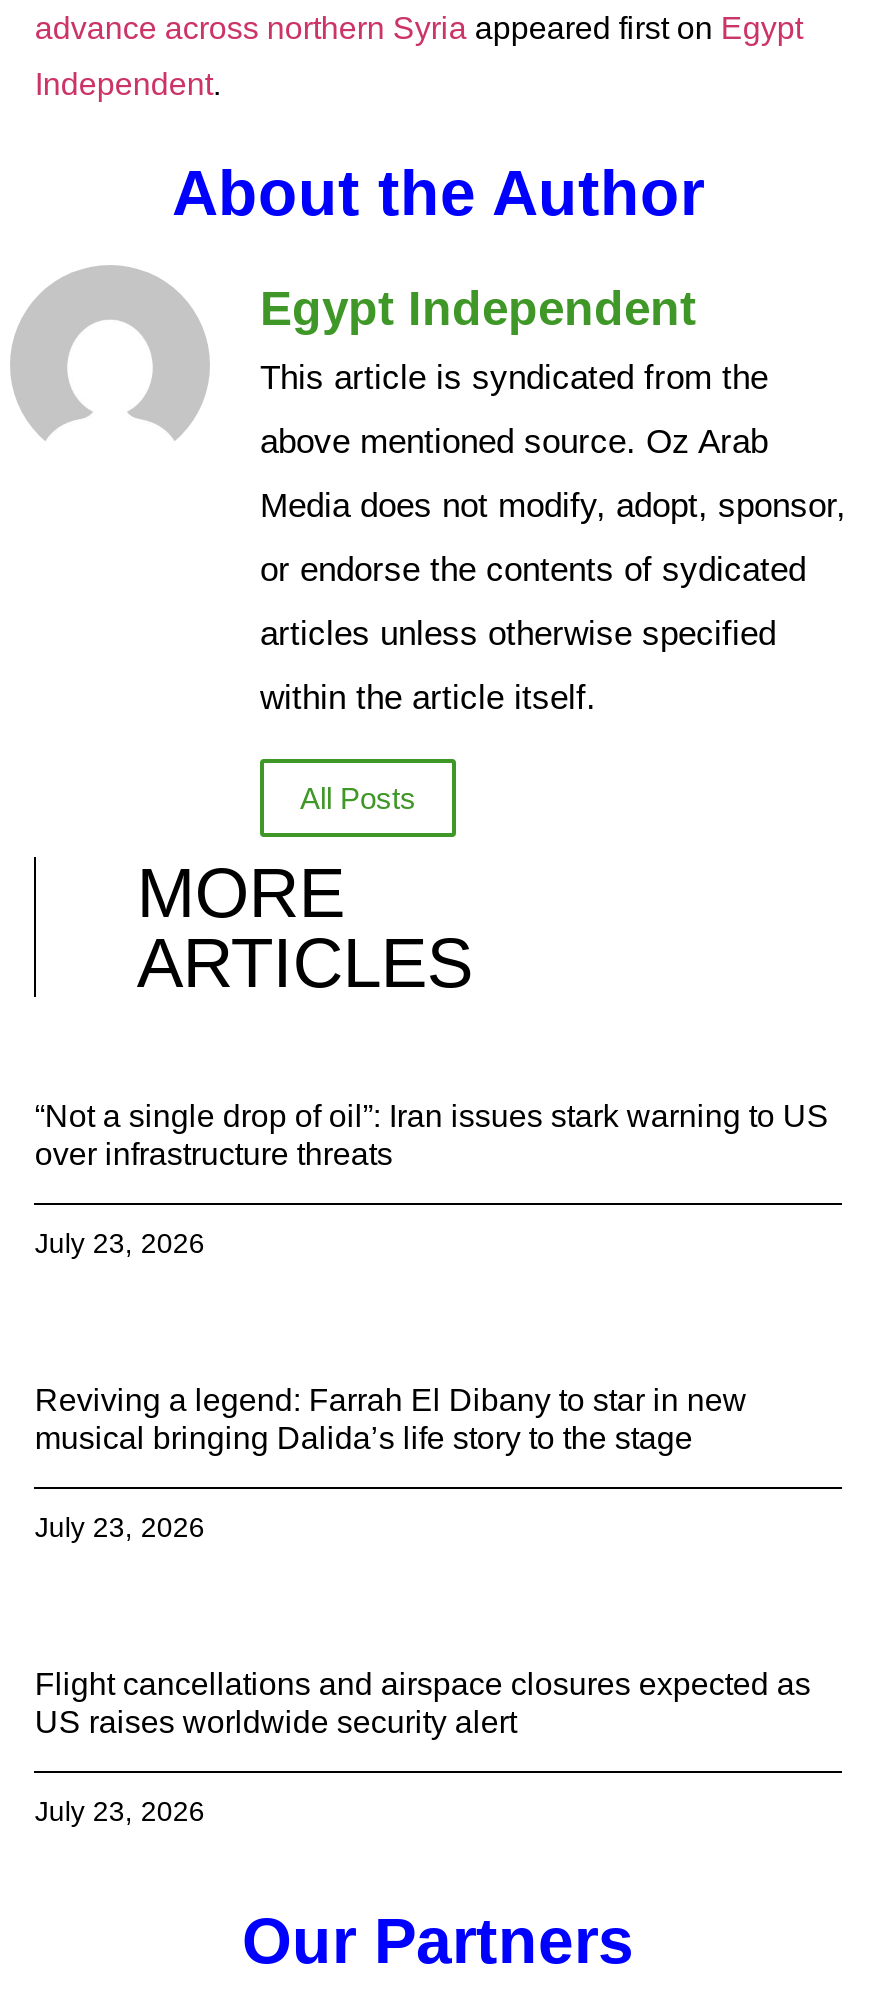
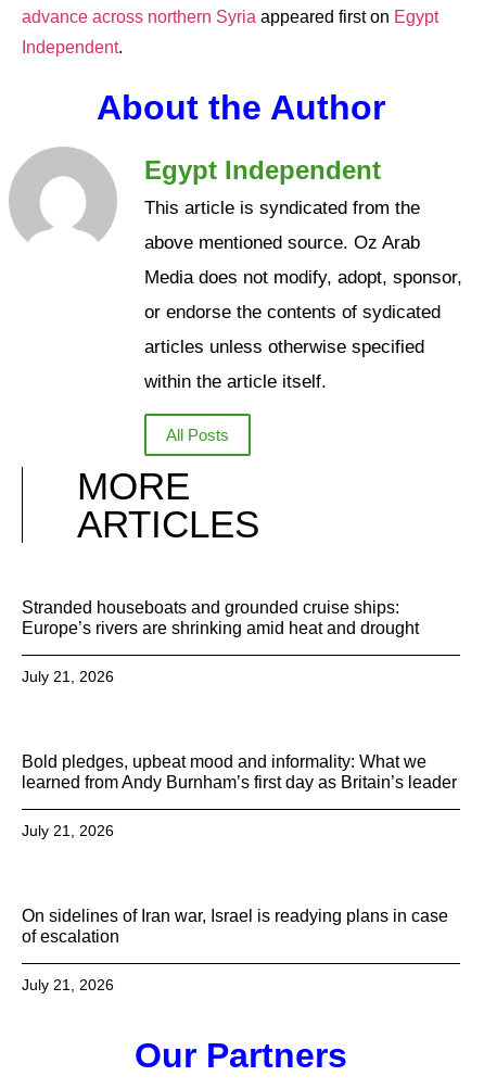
[35,1099,829,1171] “Not a single drop of oil”: Iran issues stark warning to US | over infrastructure threats -> [22,598,419,637] Stranded houseboats and grounded cruise ships: | Europe’s rivers are shrinking amid heat and drought
[35,1227,205,1259] July 23, 2026 -> [22,668,114,685] July 21, 2026
[35,1383,747,1455] Reviving a legend: Farrah El Dibany to star in new | musical bringing Dalida’s life story to the stage -> [22,753,457,792] Bold pledges, upbeat mood and informality: What we | learned from Andy Burnham’s first day as Britain’s leader
[35,1511,205,1543] July 23, 2026 -> [22,822,114,839] July 21, 2026
[35,1667,811,1739] Flight cancellations and airspace closures expected as | US raises worldwide security alert -> [22,907,449,946] On sidelines of Iran war, Israel is readying plans in case | of escalation
[35,1795,205,1827] July 23, 2026 -> [22,976,114,994] July 21, 2026

